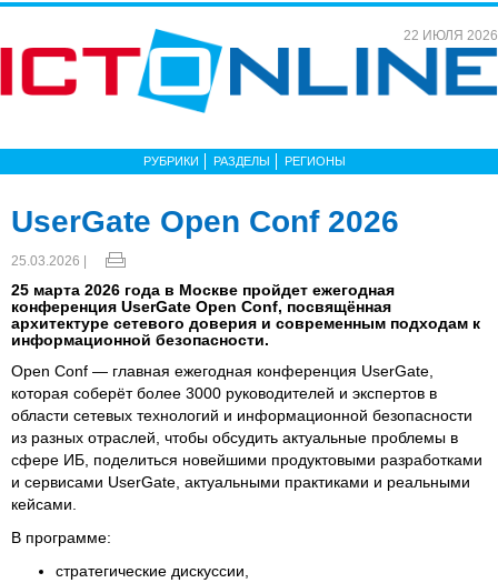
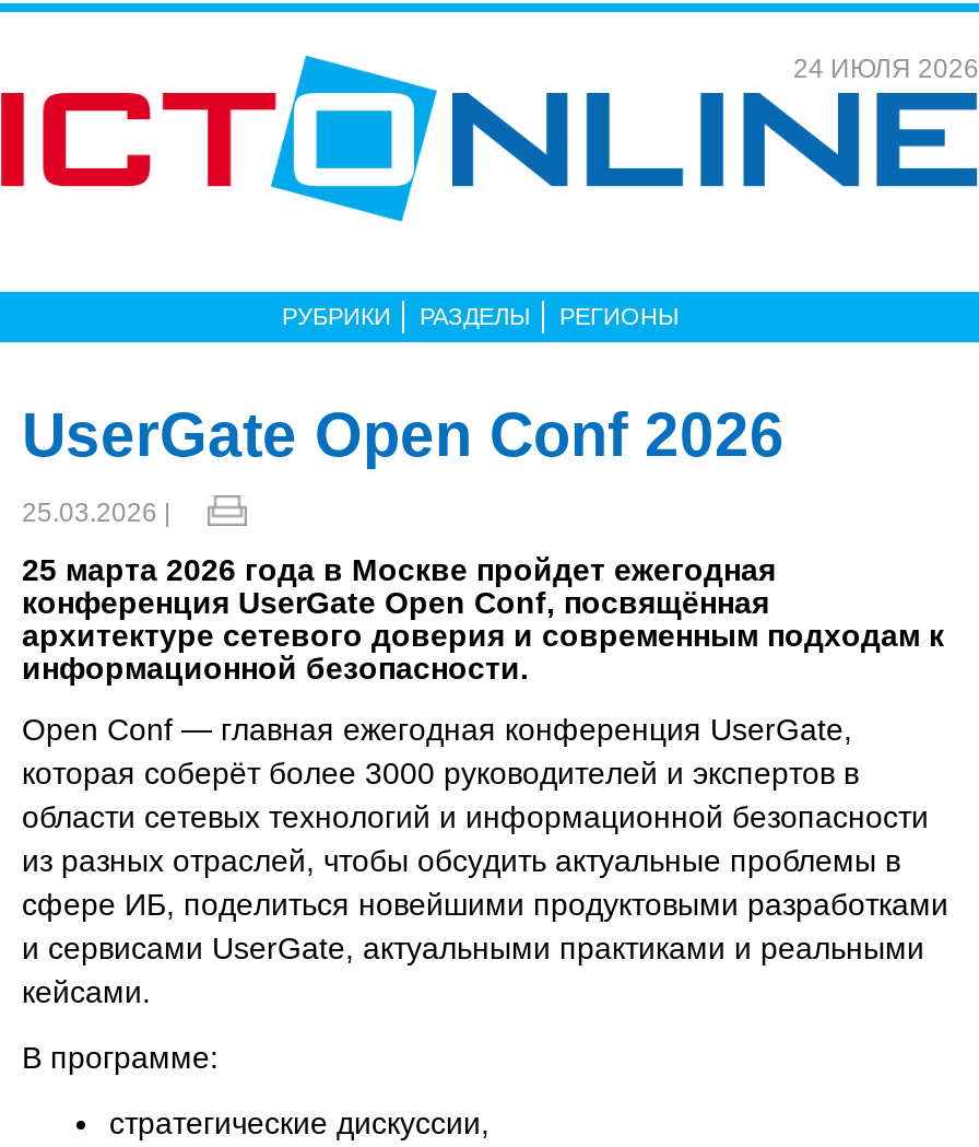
[404,28,498,43] 22 ИЮЛЯ 2026 -> [793,54,979,84] 24 ИЮЛЯ 2026

